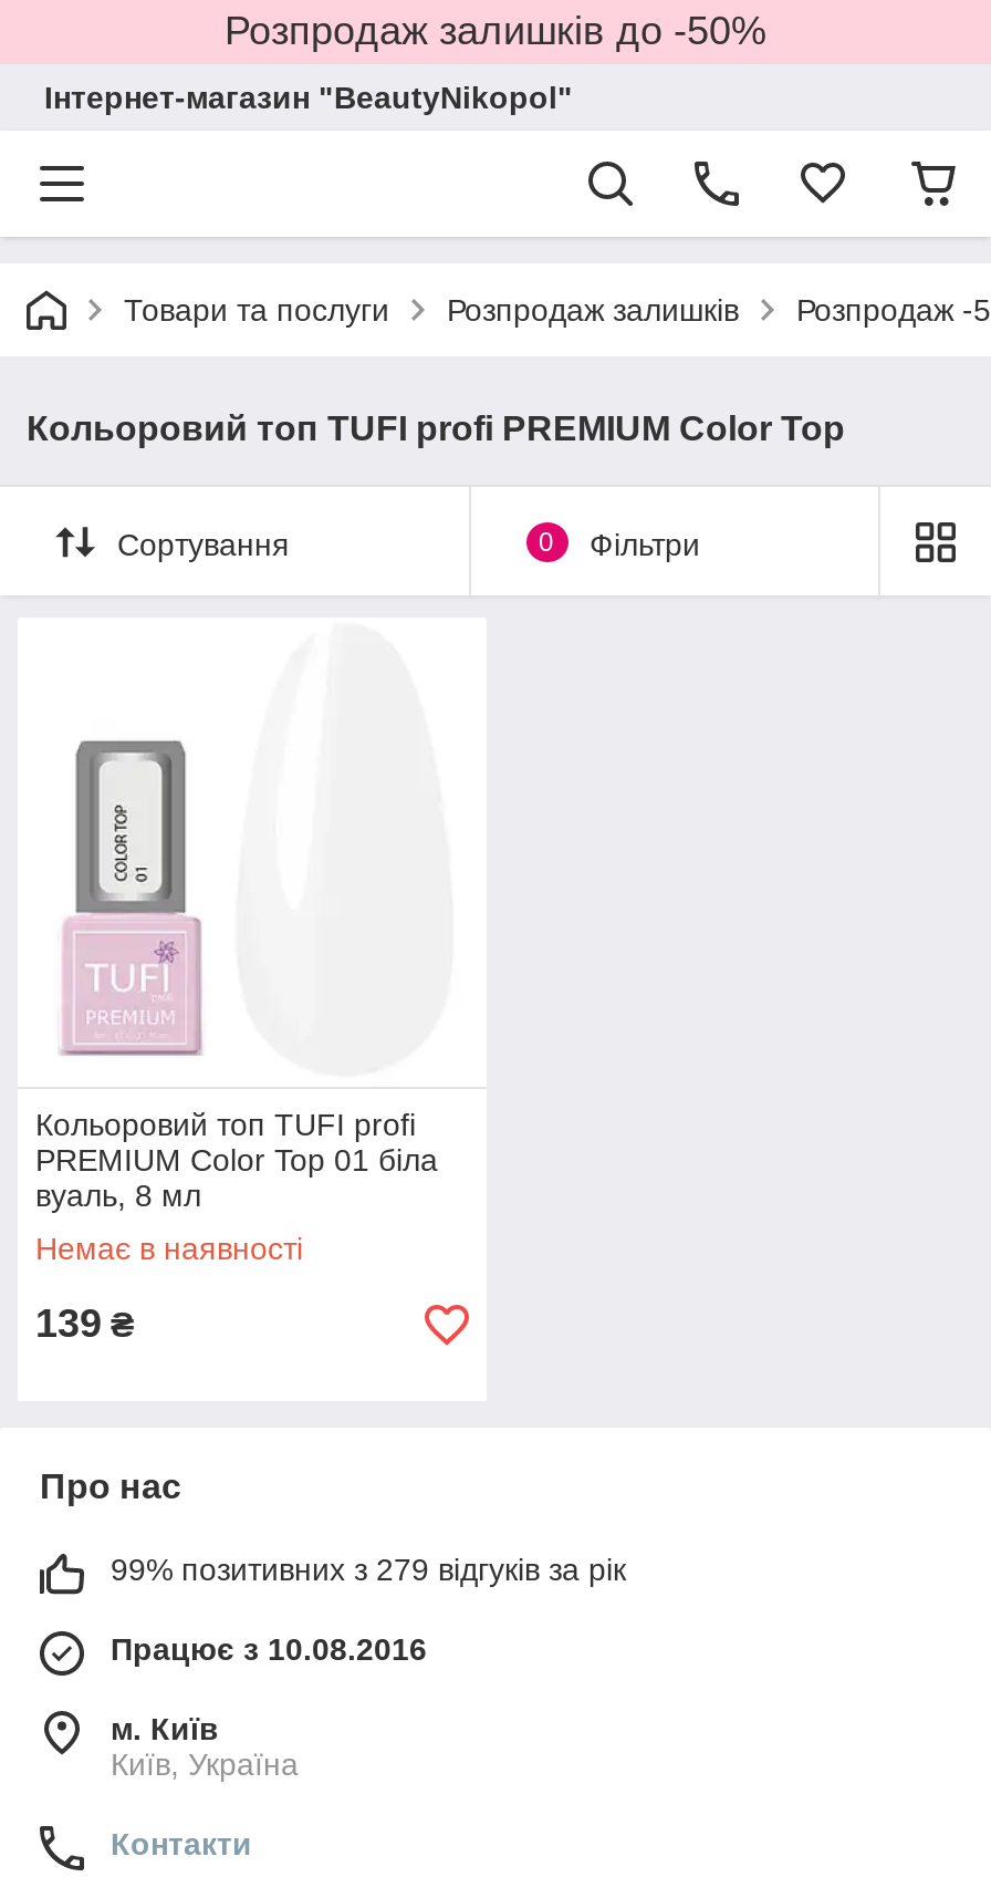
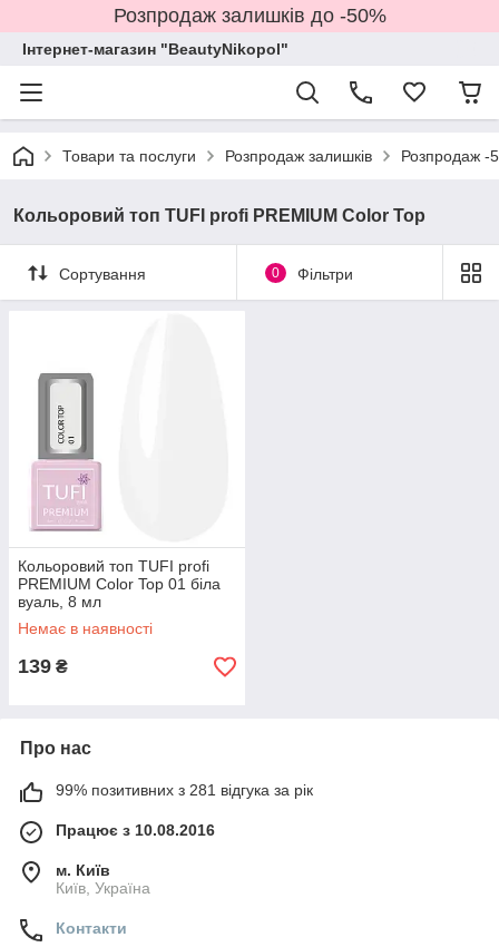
[111,1552,626,1587] 99% позитивних з 279 відгуків за рік -> [56,781,313,799] 99% позитивних з 281 відгука за рік

